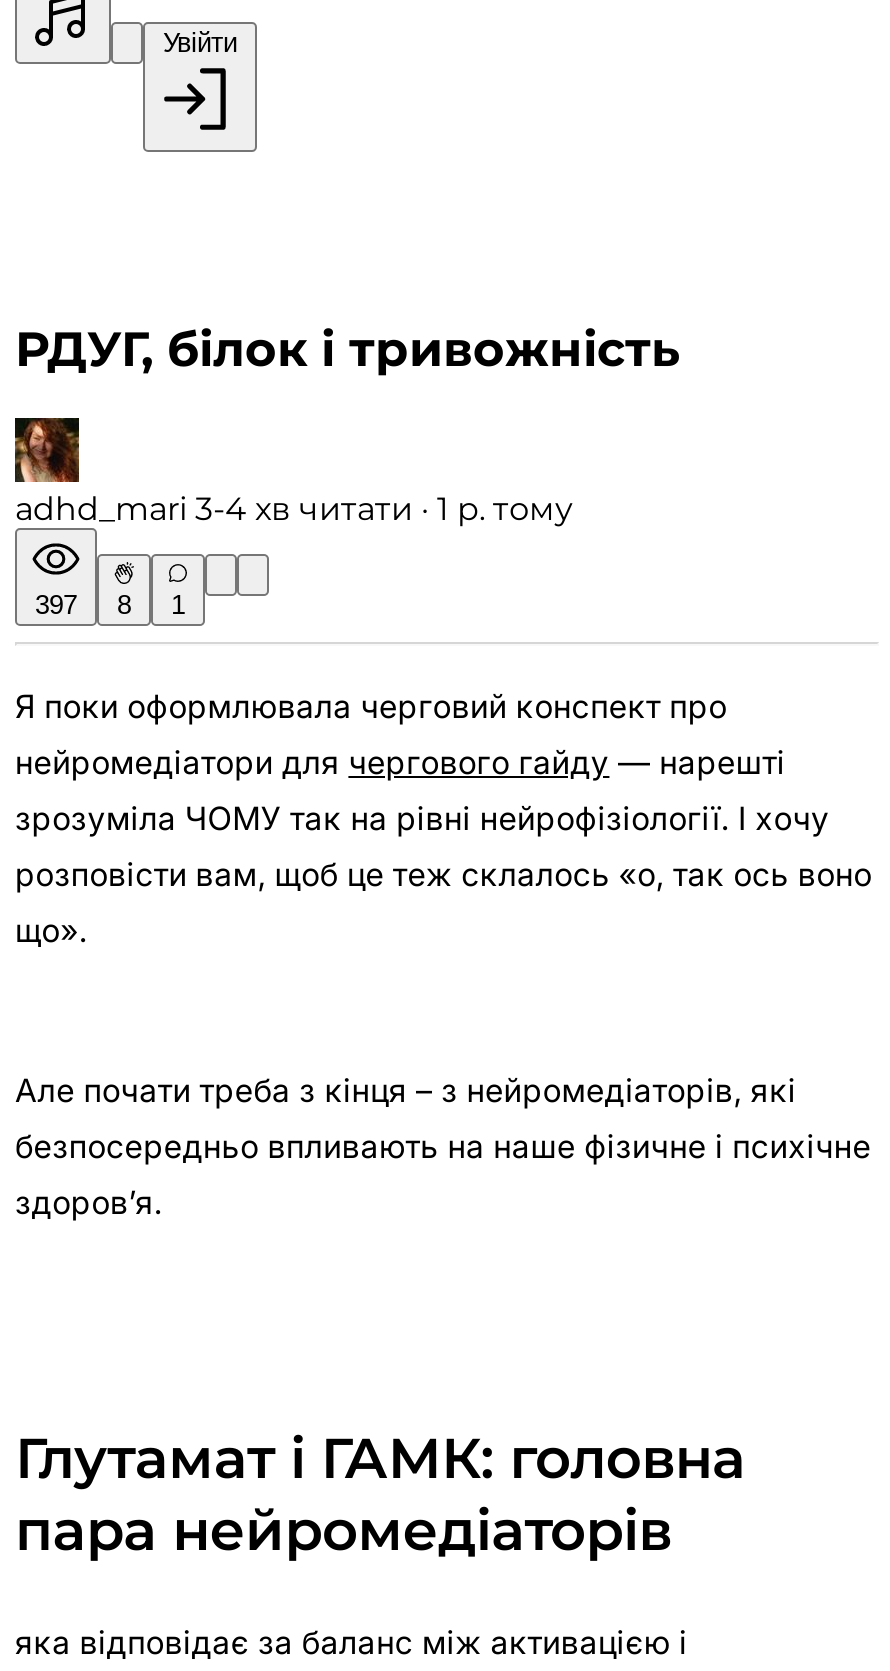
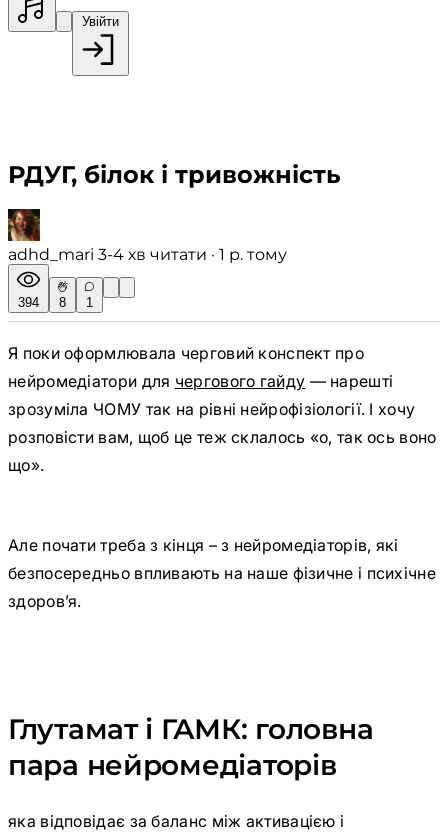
[35,590,185,620] 397 8 1 -> [18,295,93,310] 394 8 1

